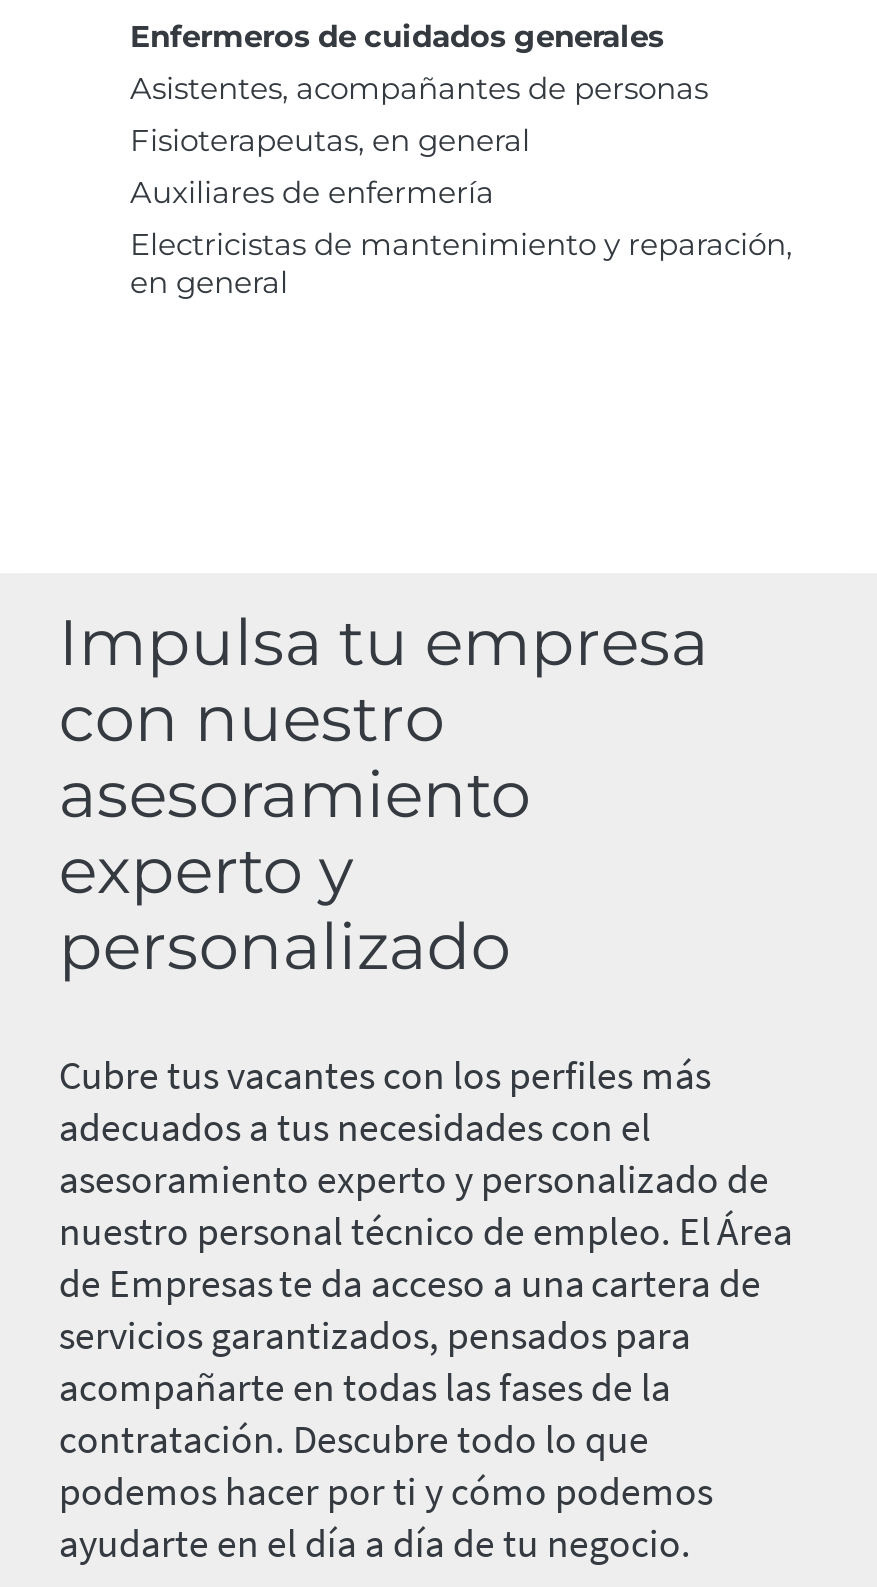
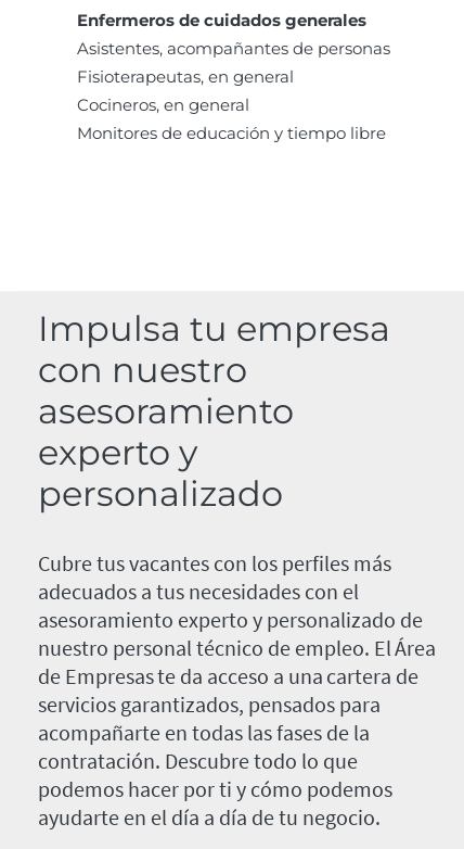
[130,173,792,301] Auxiliares de enfermería | Electricistas de mantenimiento y reparación, | en general -> [77,95,386,144] Cocineros, en general | Monitores de educación y tiempo libre

